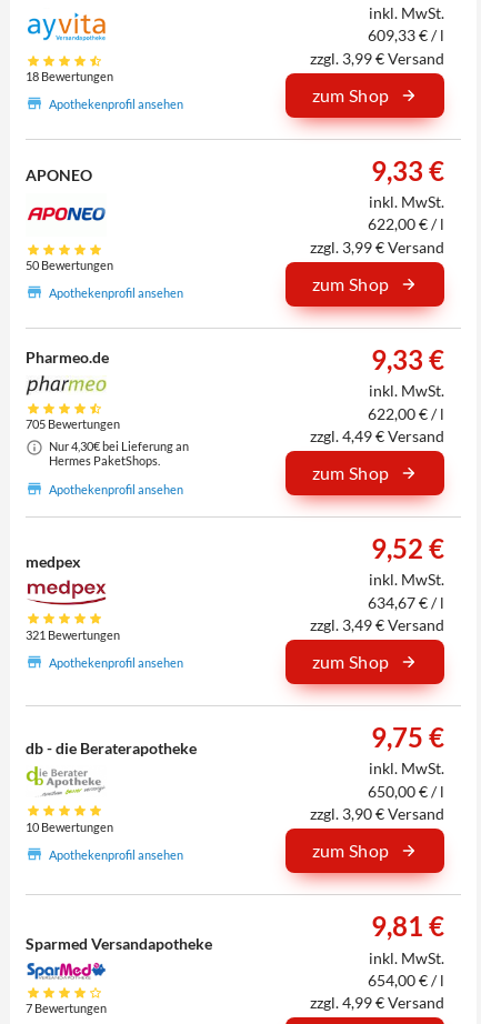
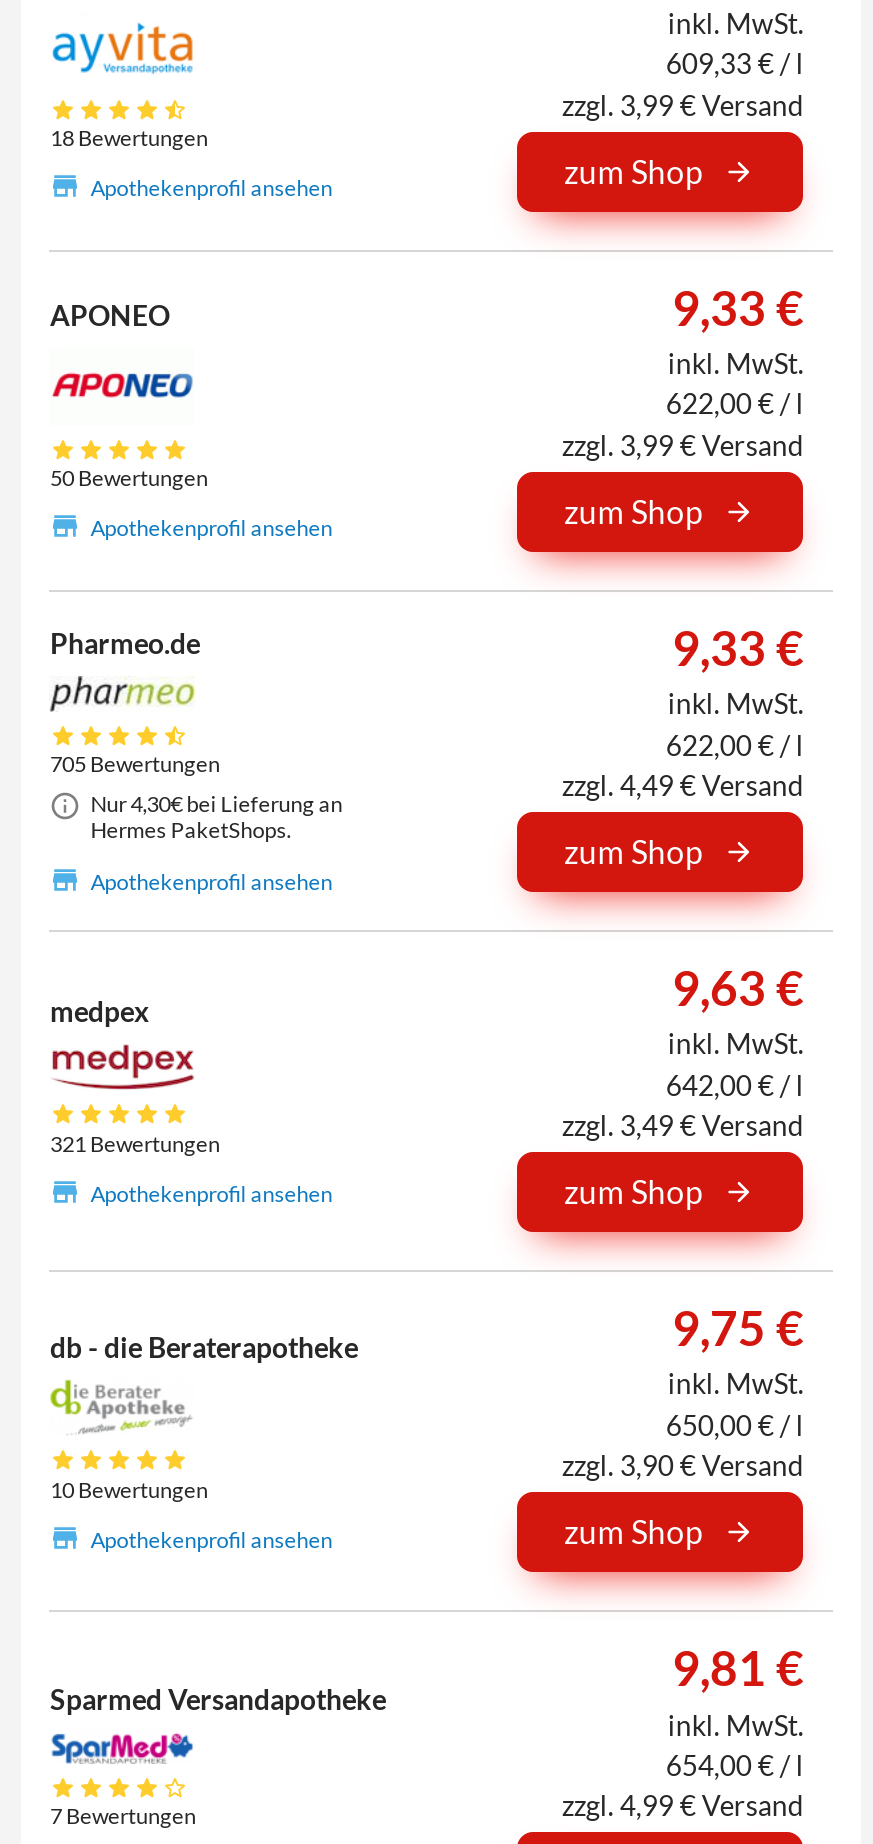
[371,532,445,564] 9,52 € -> [672,958,804,1016] 9,63 €
[368,593,445,612] 634,67 € / l -> [666,1067,804,1101] 642,00 € / l

